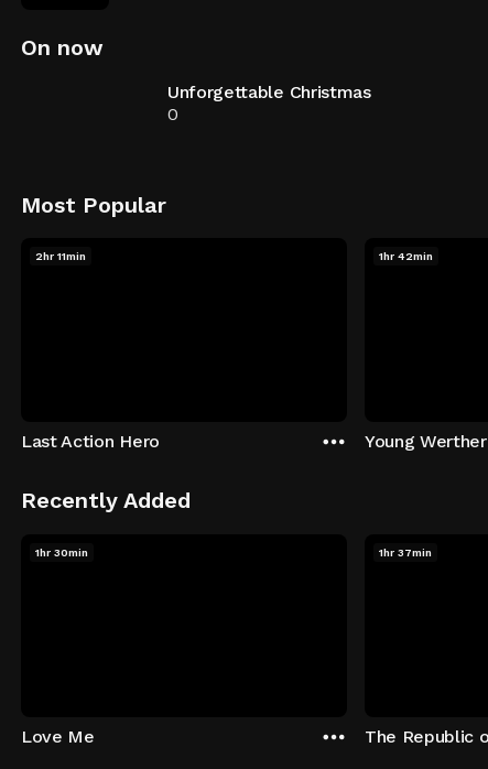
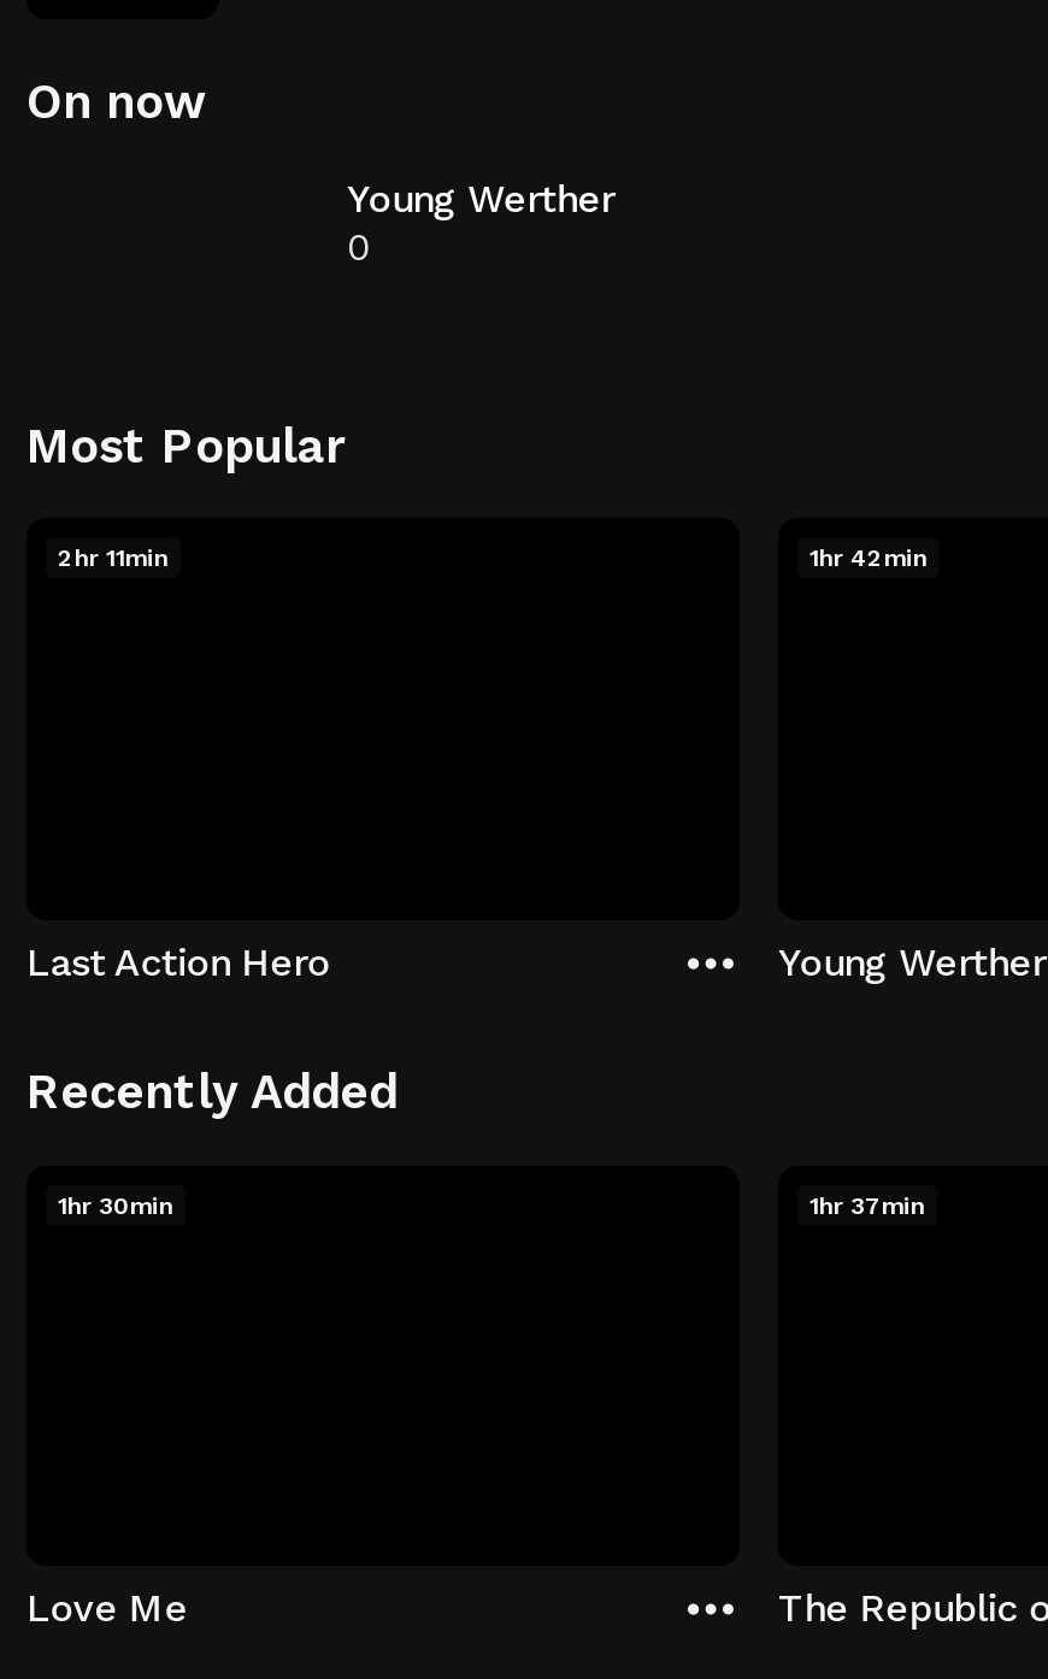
[167,82,371,102] Unforgettable Christmas -> [347,176,614,222] Young Werther

